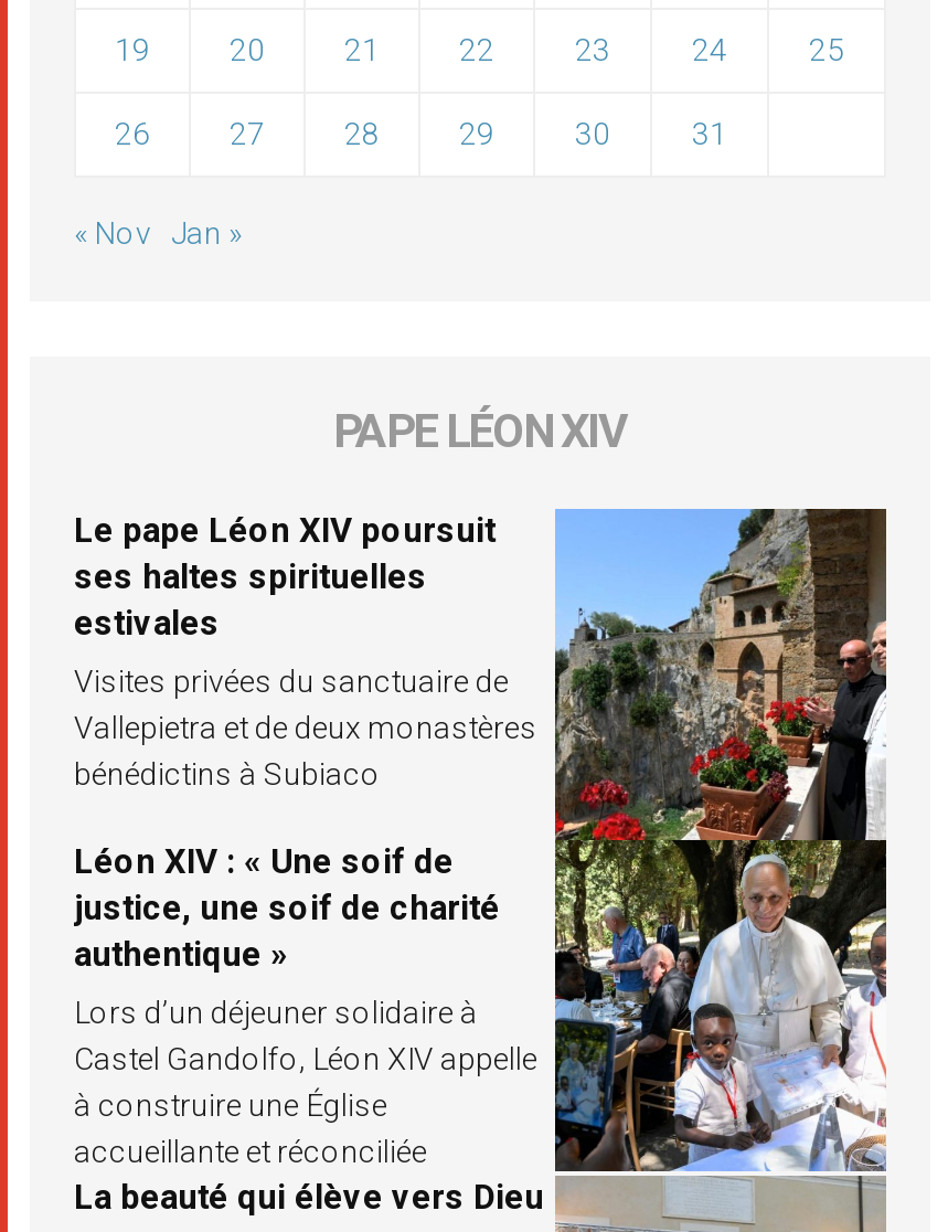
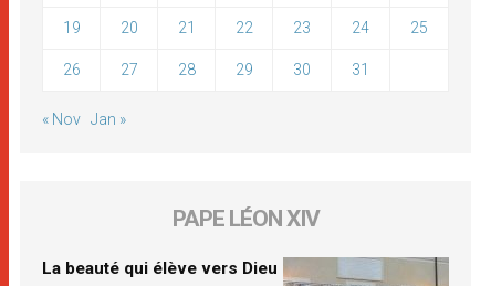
[74,508,886,1172] [image] | Le pape Léon XIV poursuit | ses haltes spirituelles | estivales | Visites privées du sanctuaire de | Vallepietra et de deux monastères | bénédictins à Subiaco | Léon XIV : « Une soif de | justice, une soif de charité | authentique » | Lors d’un déjeuner solidaire à | Castel Gandolfo, Léon XIV appelle | à construire une Église | accueillante et réconciliée -> none

